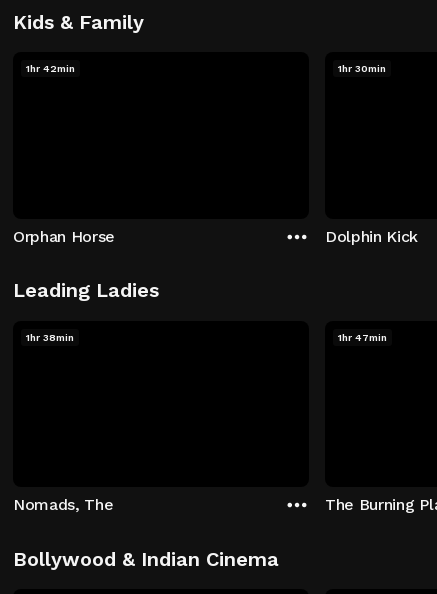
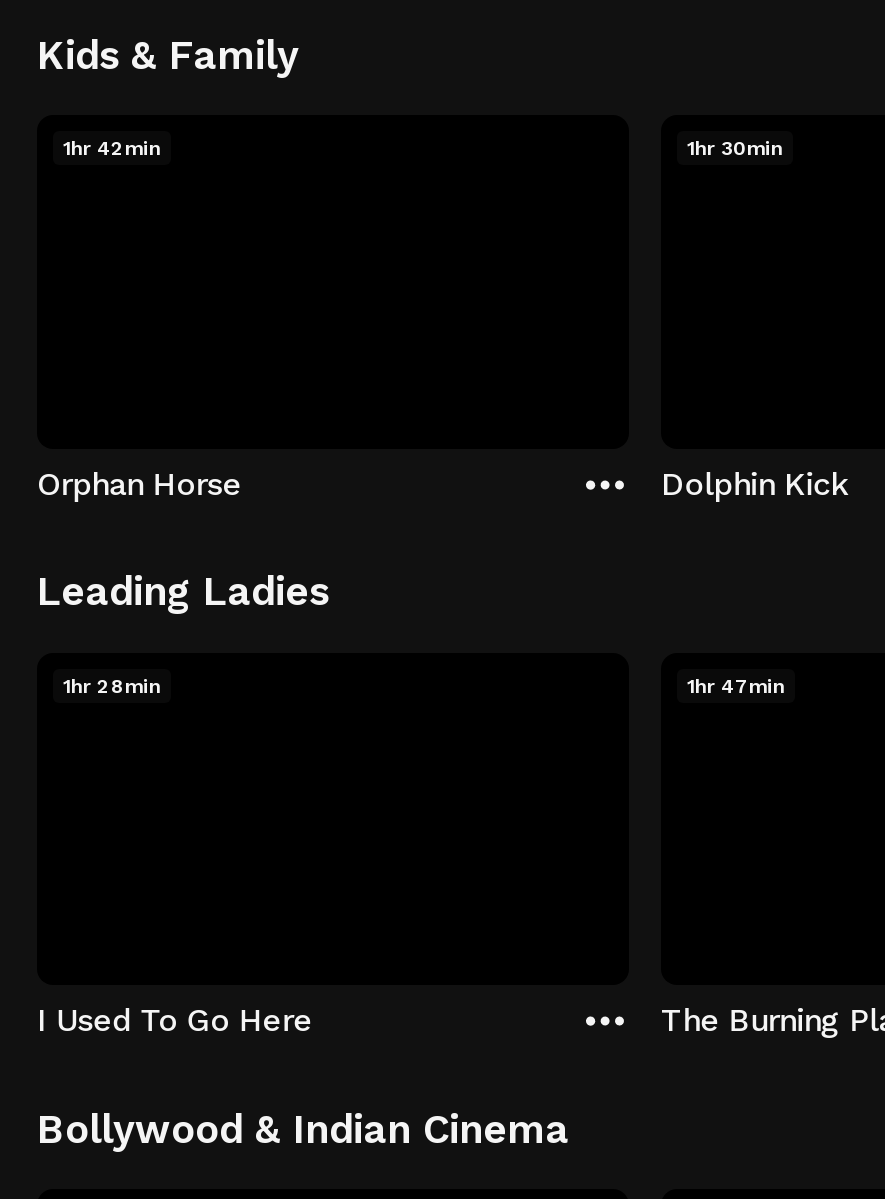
[26,331,74,342] 1hr 38min -> [63,674,161,696] 1hr 28min
[13,495,113,514] Nomads, The -> [37,1001,312,1039] I Used To Go Here

